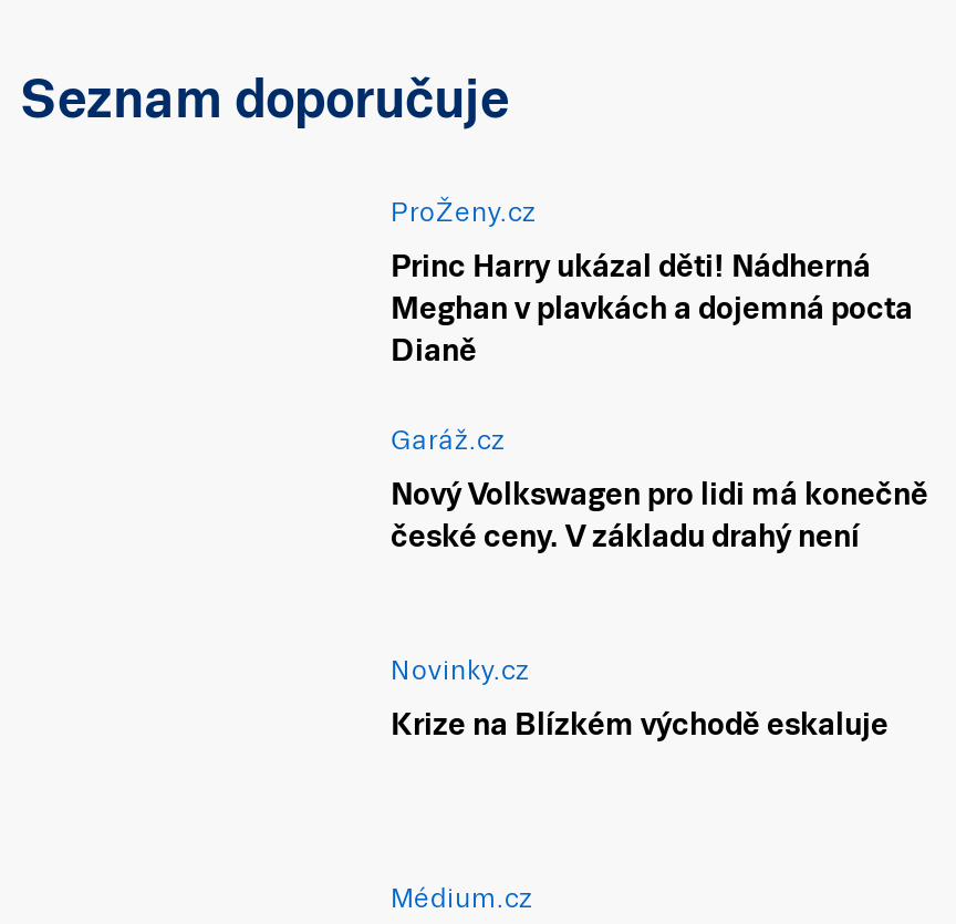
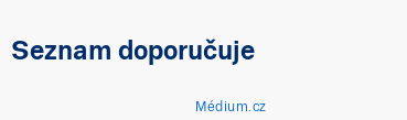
[391,197,928,554] ProŽeny.cz | Princ Harry ukázal děti! Nádherná | Meghan v plavkách a dojemná pocta | Dianě | Garáž.cz | Nový Volkswagen pro lidi má konečně | české ceny. V základu drahý není -> none
[391,655,889,741] Novinky.cz | Krize na Blízkém východě eskaluje -> none

